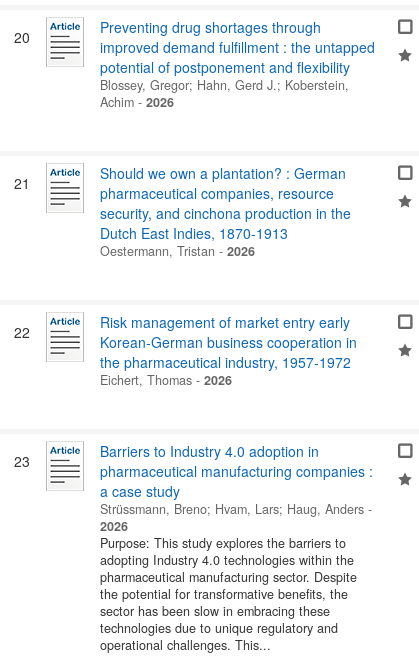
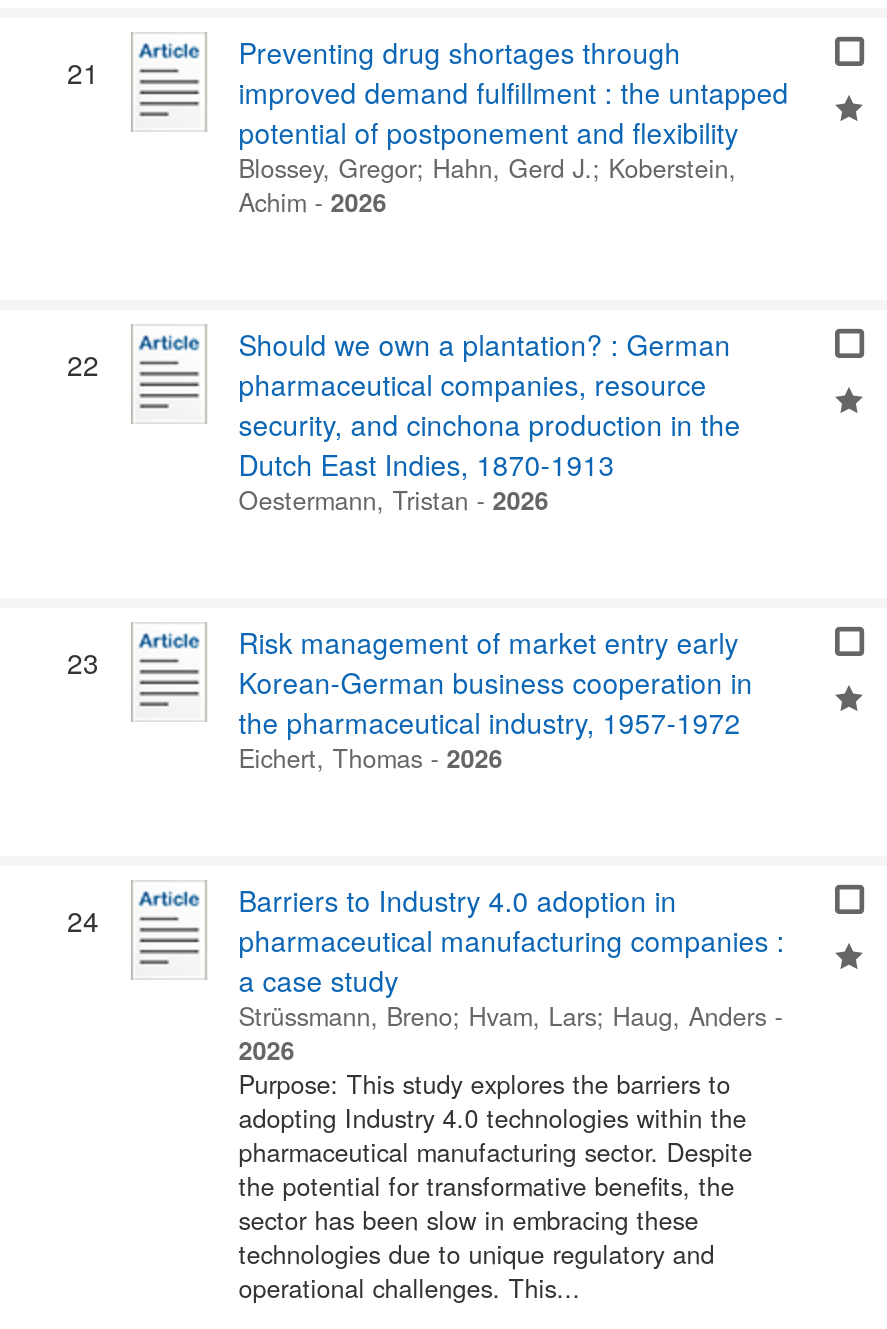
[14,27,30,47] 20 -> [67,52,99,92] 21
[14,173,30,193] 21 -> [67,344,99,384] 22
[14,322,30,342] 22 -> [67,642,99,682] 23
[14,451,30,471] 23 -> [67,900,99,940] 24

